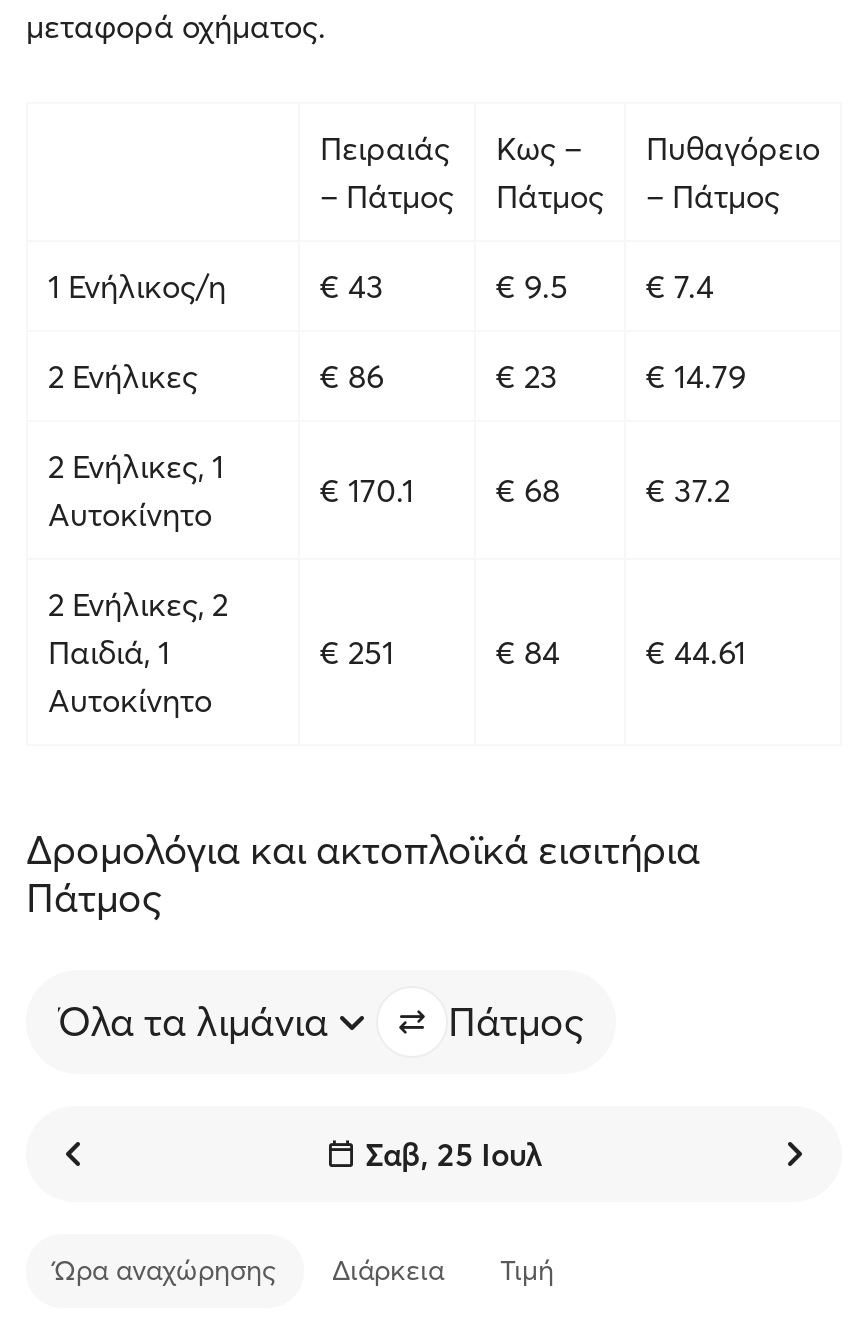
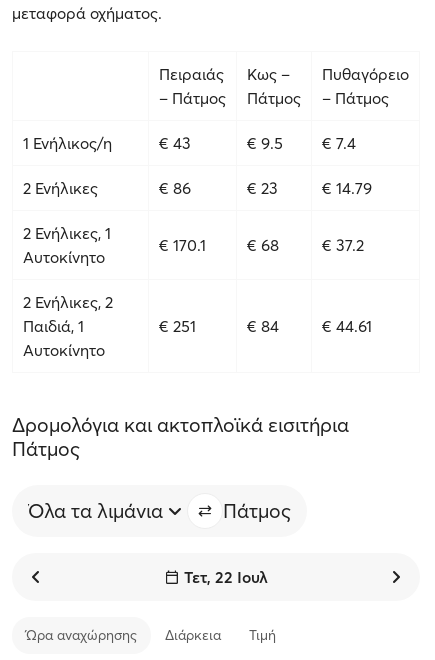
[365,1134,543,1174] Σαβ, 25 Ιουλ -> [184,567,268,587] Τετ, 22 Ιουλ

